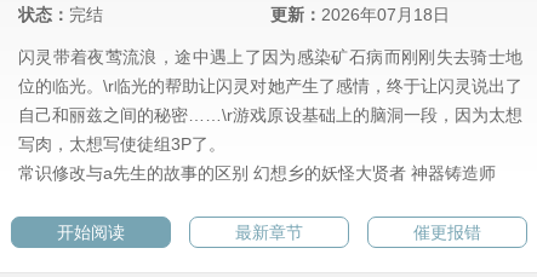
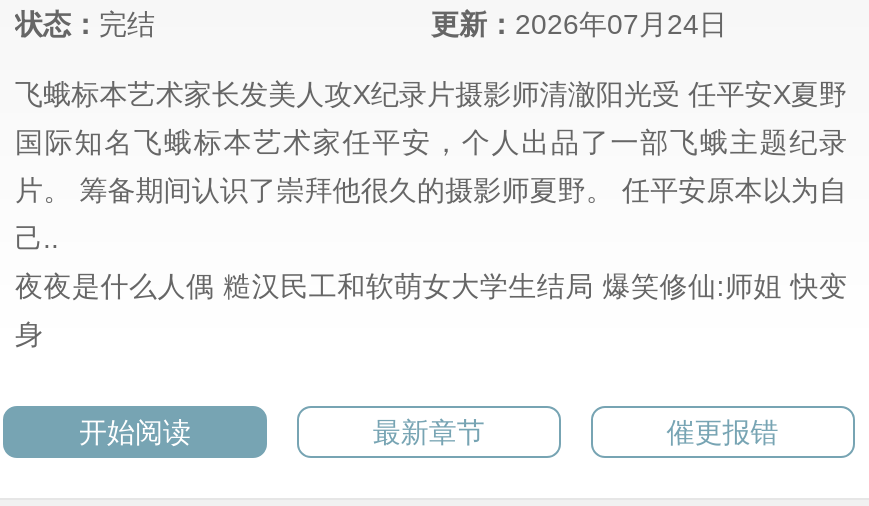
[18,5,522,183] 更新：2026年07月18日 | 闪灵带着夜莺流浪，途中遇上了因为感染矿石病而刚刚失去骑士地 | 位的临光。\r临光的帮助让闪灵对她产生了感情，终于让闪灵说出了 | 自己和丽兹之间的秘密……\r游戏原设基础上的脑洞一段，因为太想 | 写肉，太想写使徒组3P了。 | 常识修改与a先生的故事的区别 幻想乡的妖怪大贤者 神器铸造师 -> [15,9,847,351] 更新：2026年07月24日 | 飞蛾标本艺术家长发美人攻X纪录片摄影师清澈阳光受 任平安X夏野 | 国际知名飞蛾标本艺术家任平安，个人出品了一部飞蛾主题纪录 | 片。 筹备期间认识了崇拜他很久的摄影师夏野。 任平安原本以为自 | 己.. | 夜夜是什么人偶 糙汉民工和软萌女大学生结局 爆笑修仙:师姐 快变 | 身

